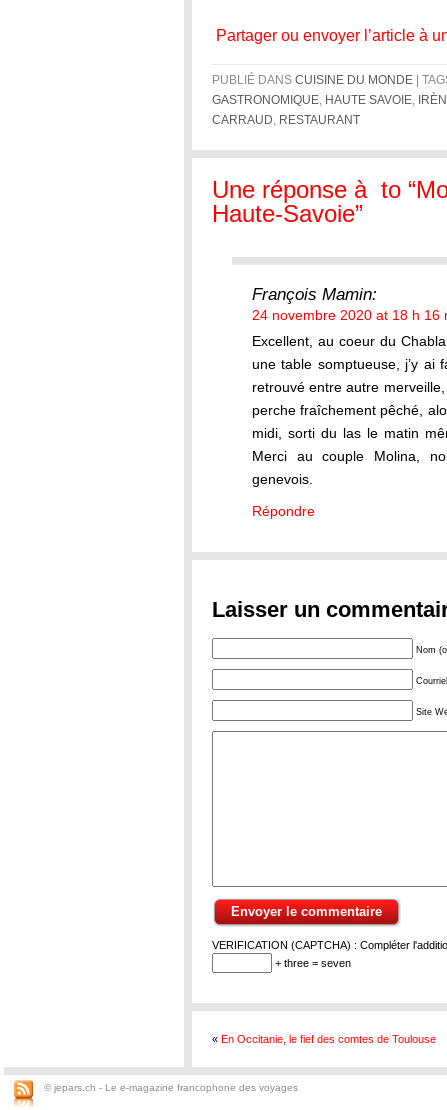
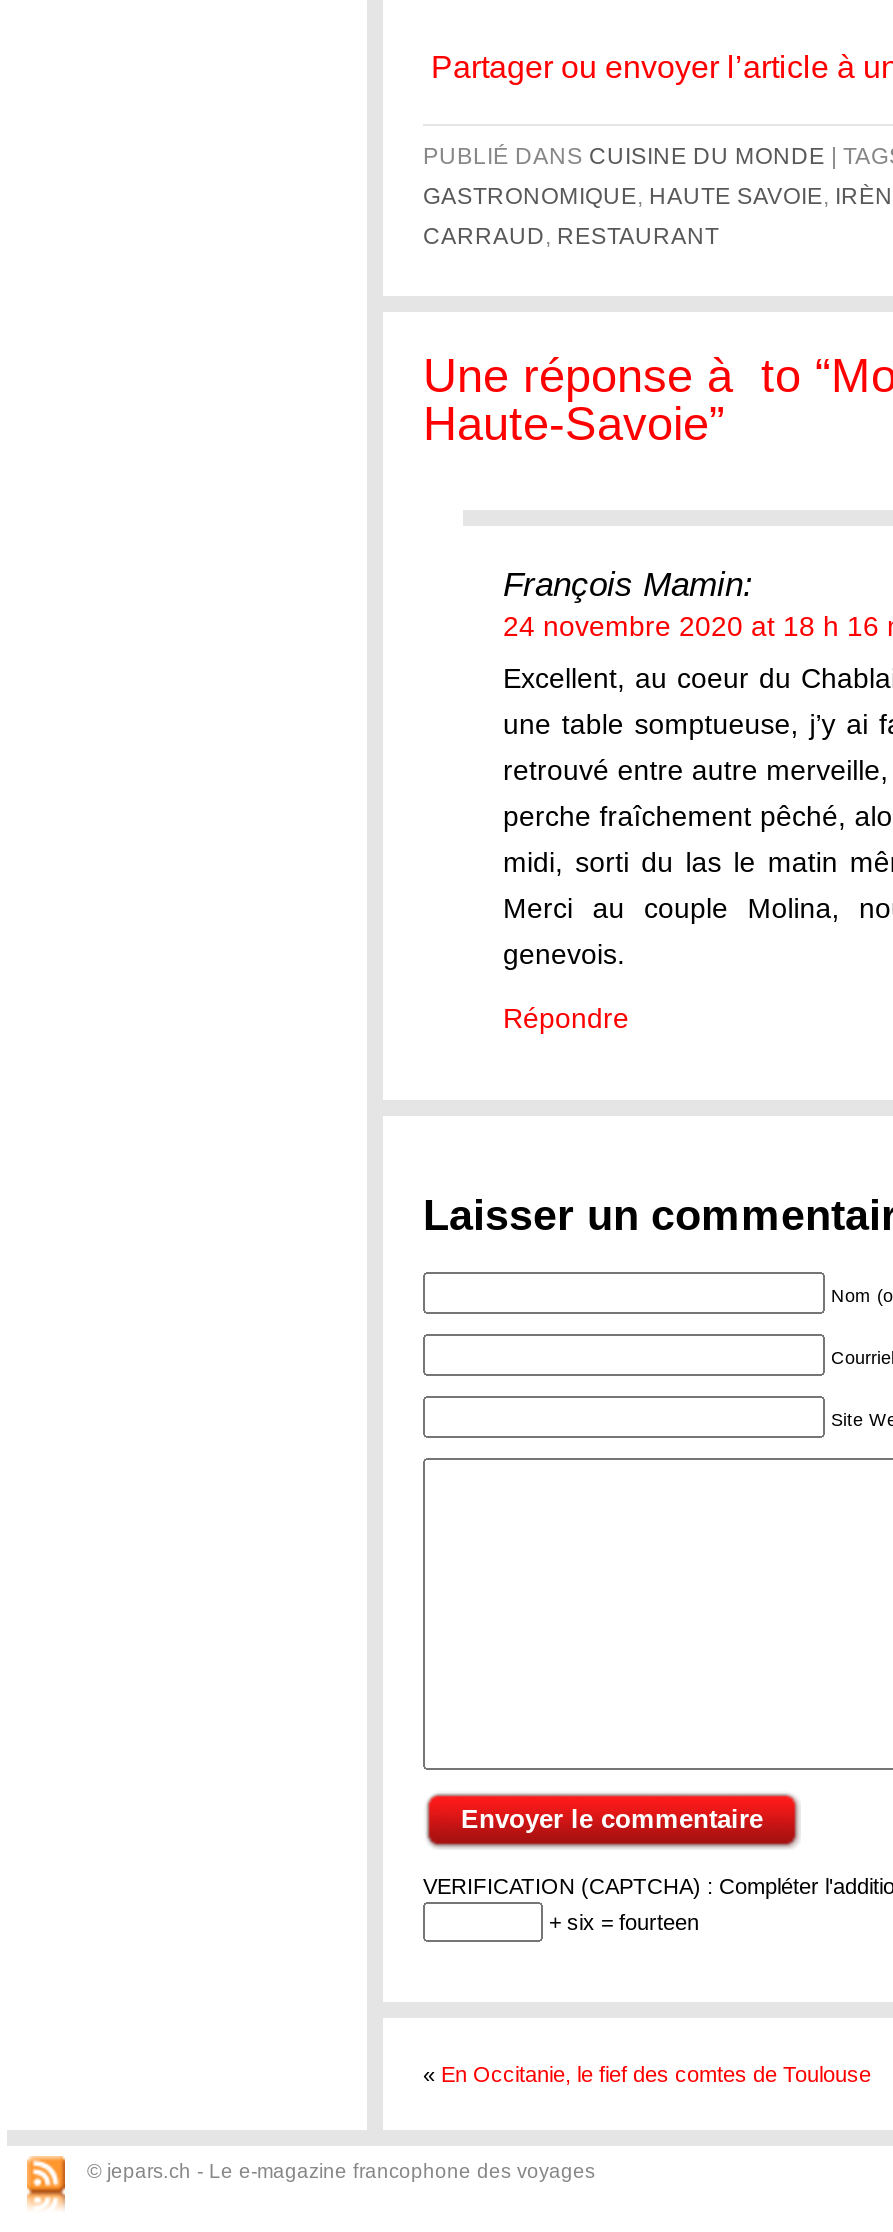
[272,957,351,969] + three = seven -> [543,1910,699,1934] + six = fourteen

